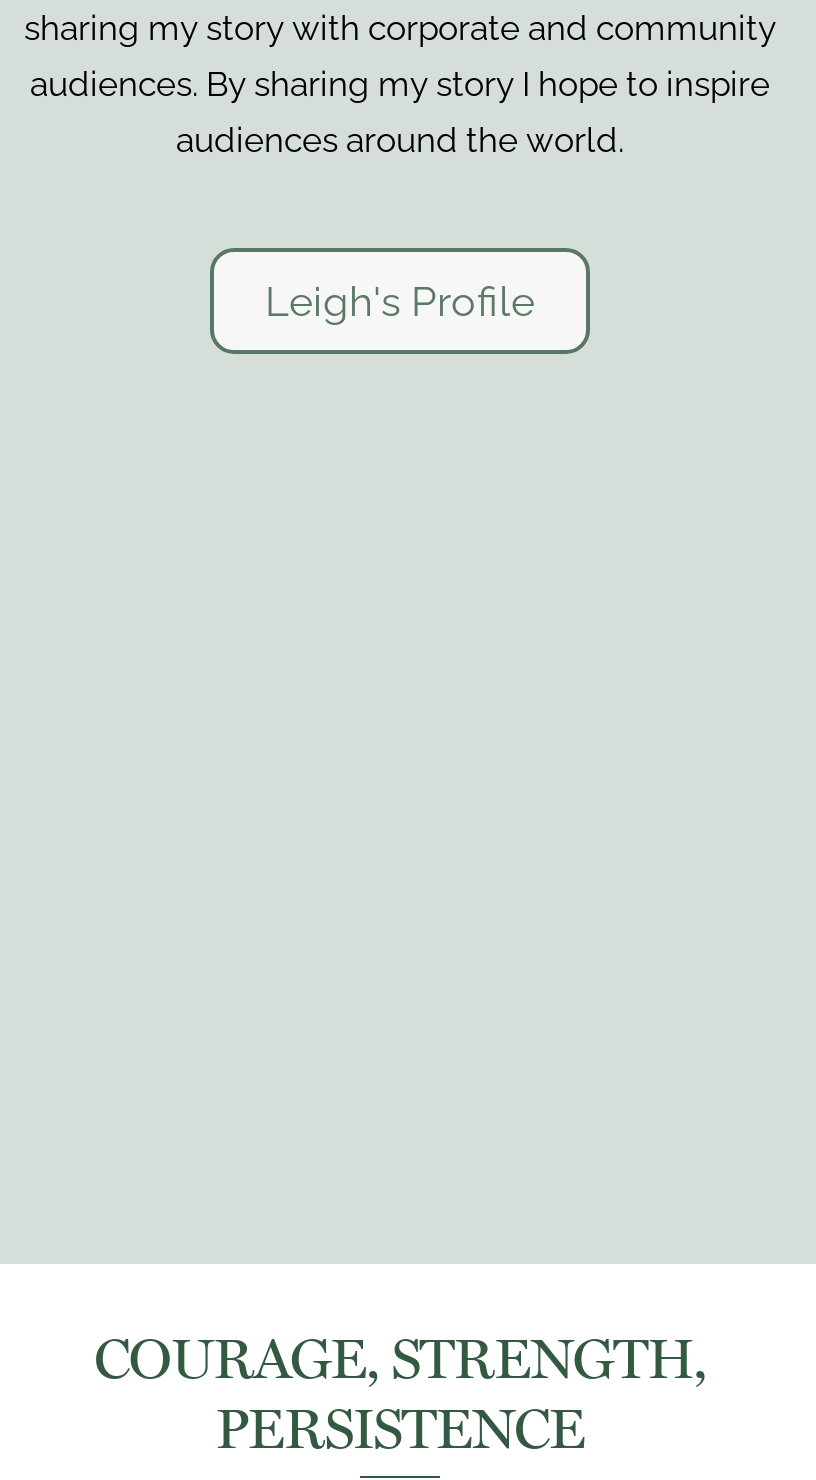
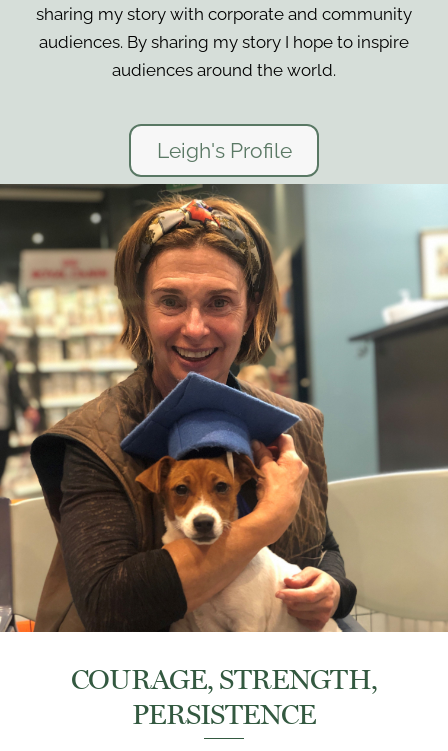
none -> [3,183,445,633] [image]

